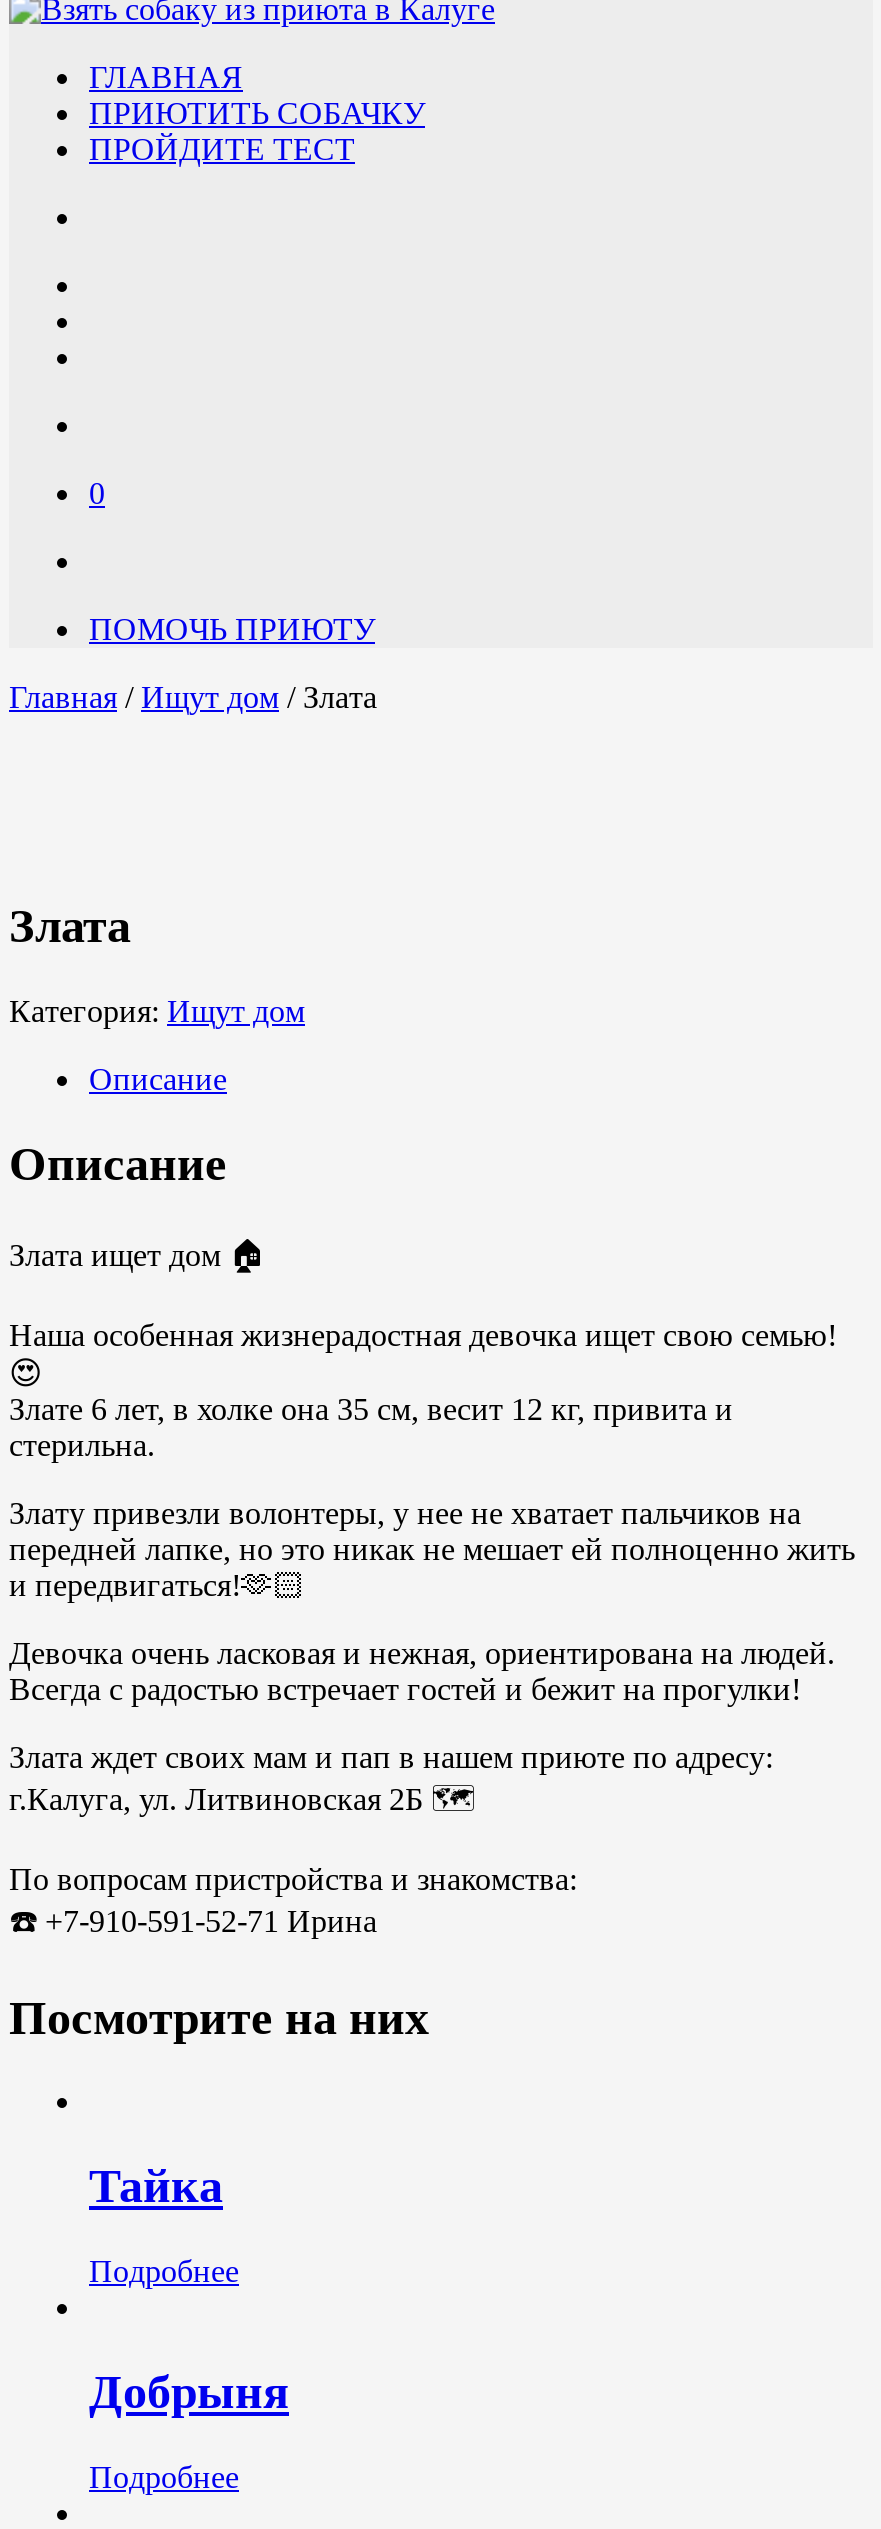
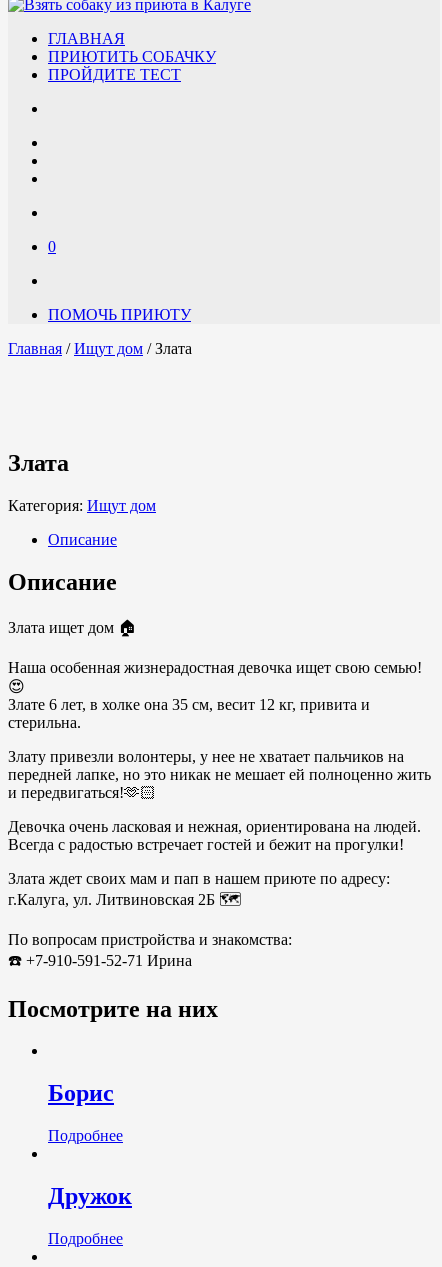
[89,2161,223,2213] Тайка -> [48,1080,114,1106] Борис
[89,2366,289,2418] Добрыня -> [48,1183,132,1209] Дружок

